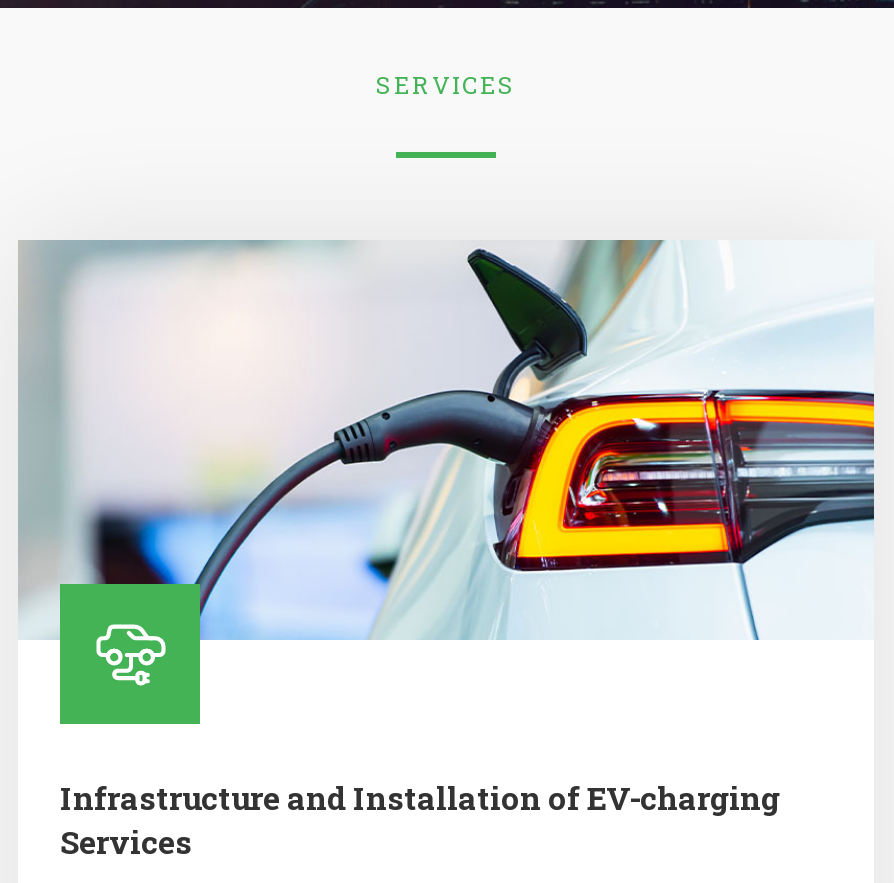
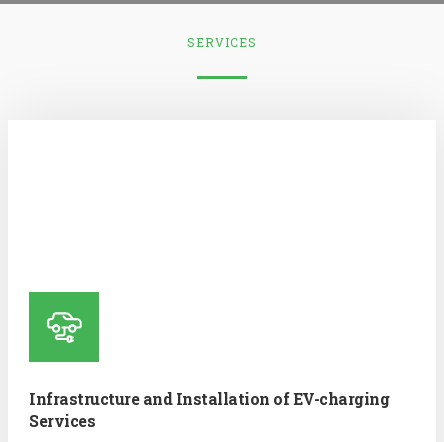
[18,238,876,642] [image] -> none

